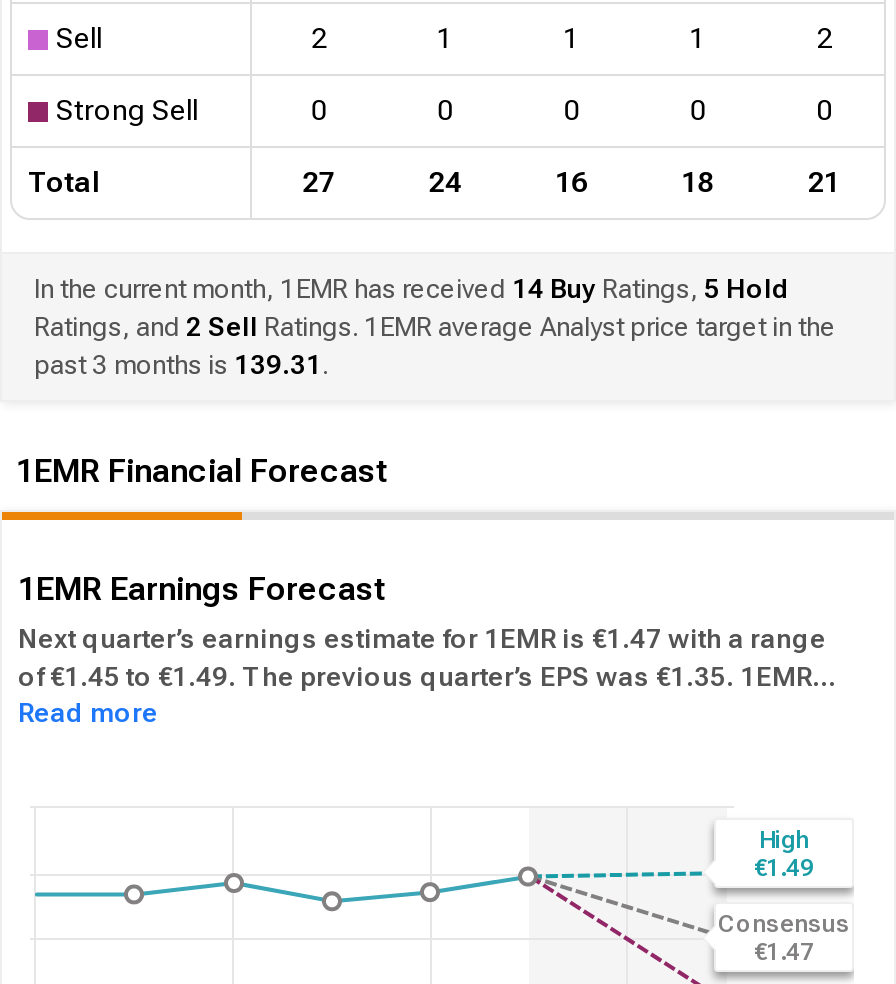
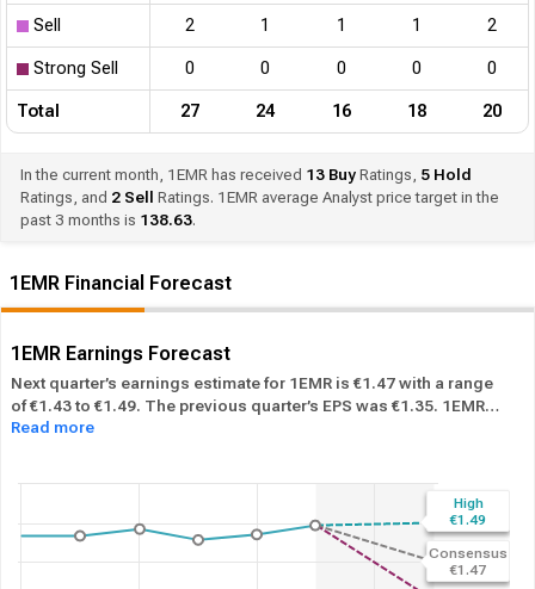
[808,165,840,199] 21 -> [482,101,501,121] 20
[34,274,790,304] In the current month, 1EMR has received 14 Buy Ratings, 5 Hold -> [20,166,472,184] In the current month, 1EMR has received 13 Buy Ratings, 5 Hold
[34,350,328,380] past 3 months is 139.31. -> [20,211,196,229] past 3 months is 138.63.
[18,662,812,692] of €1.45 to €1.49. The previous quarter’s EPS was €1.35. 1EMR -> [11,397,485,415] of €1.43 to €1.49. The previous quarter’s EPS was €1.35. 1EMR

